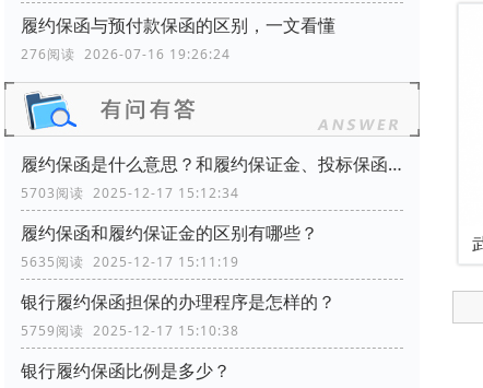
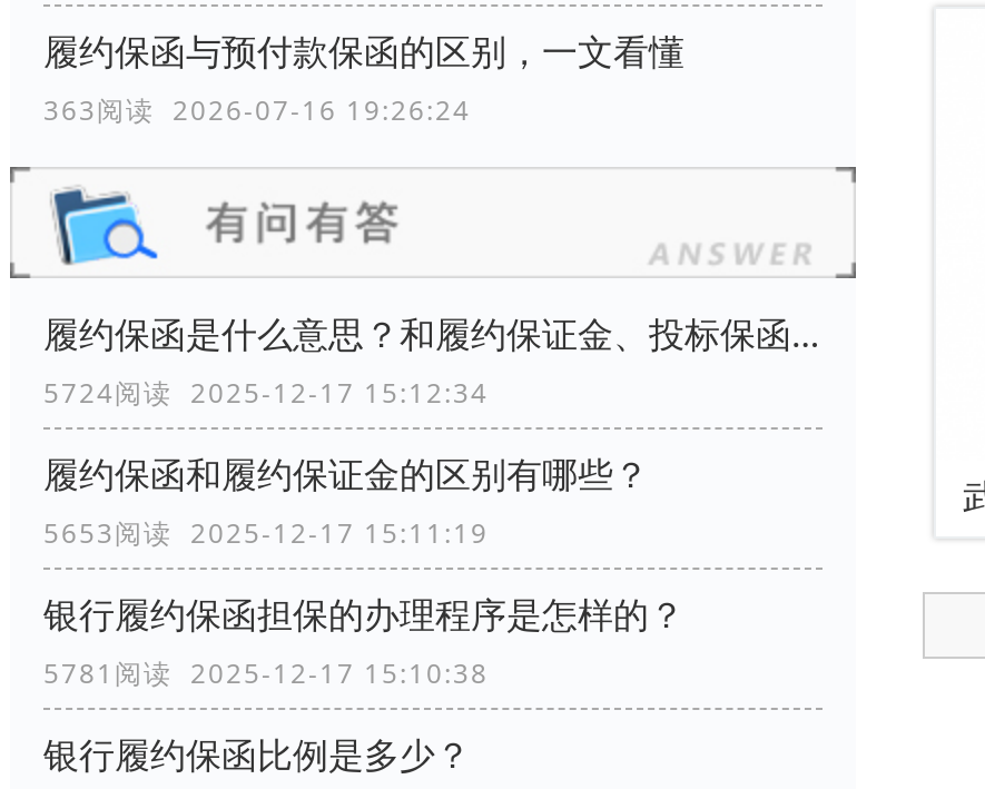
[21,45,231,64] 276阅读 2026-07-16 19:26:24 -> [43,92,471,130] 363阅读 2026-07-16 19:26:24
[21,184,239,202] 5703阅读 2025-12-17 15:12:34 -> [43,374,489,412] 5724阅读 2025-12-17 15:12:34
[21,253,239,271] 5635阅读 2025-12-17 15:11:19 -> [43,515,489,552] 5653阅读 2025-12-17 15:11:19
[21,322,239,340] 5759阅读 2025-12-17 15:10:38 -> [43,655,489,693] 5781阅读 2025-12-17 15:10:38

